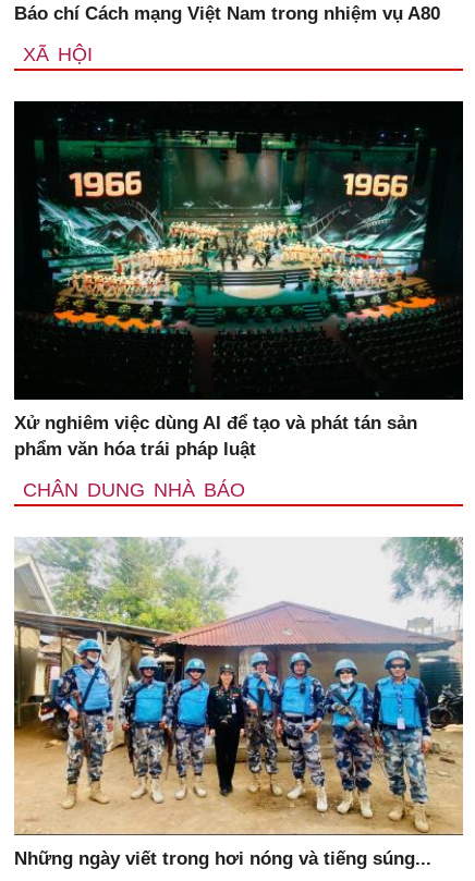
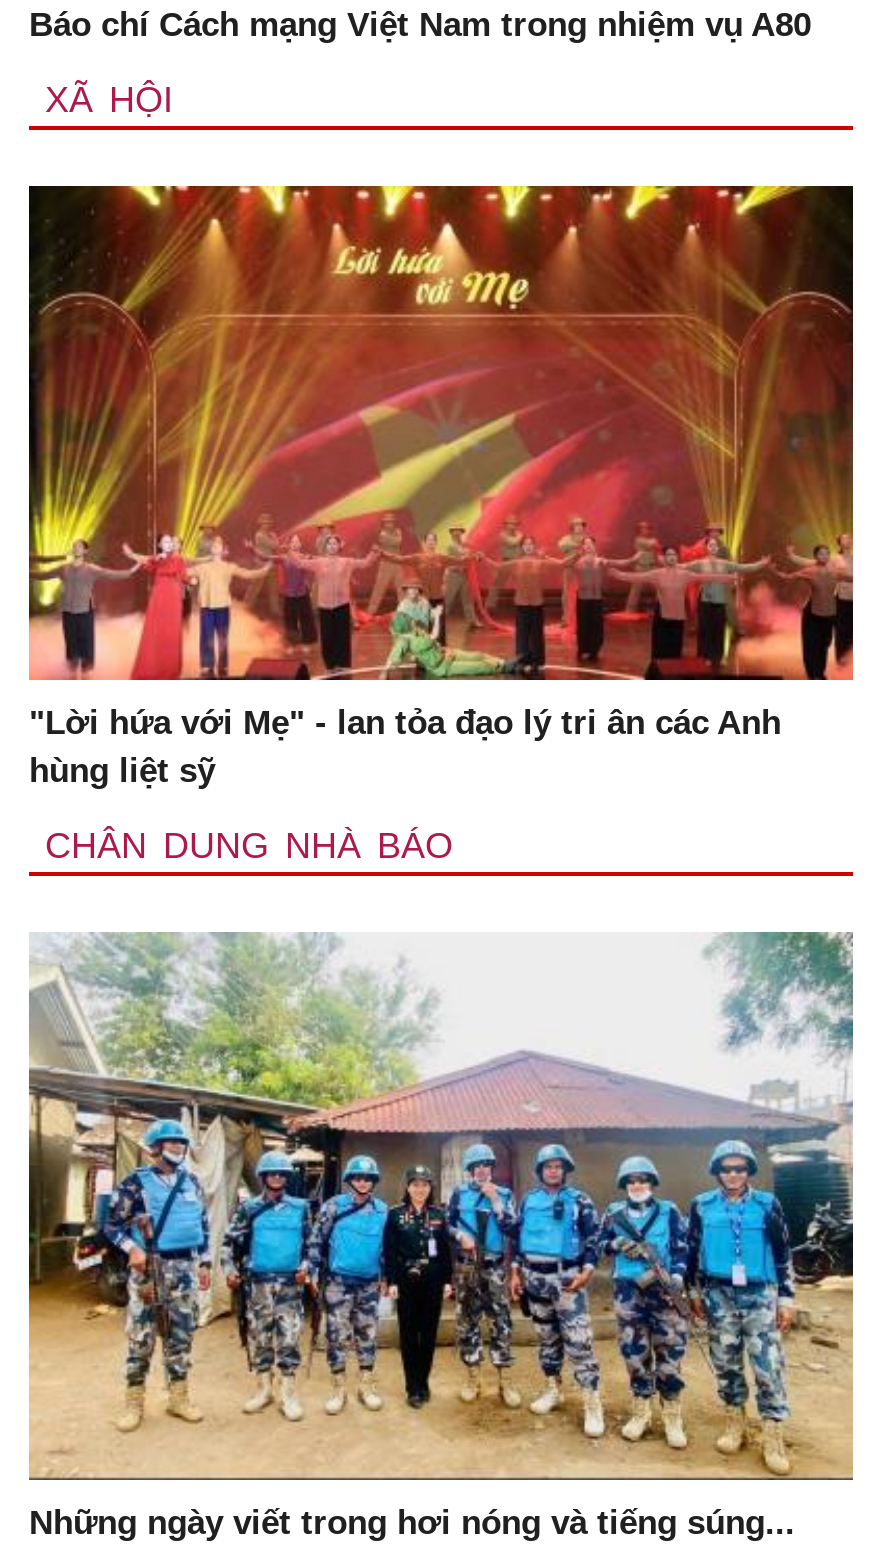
[13,100,464,460] [image] | Xử nghiêm việc dùng AI để tạo và phát tán sản | phẩm văn hóa trái pháp luật -> [27,184,855,790] [image] | "Lời hứa với Mẹ" - lan tỏa đạo lý tri ân các Anh | hùng liệt sỹ

